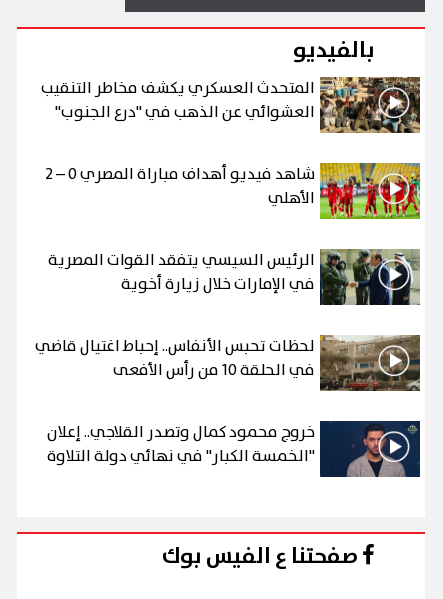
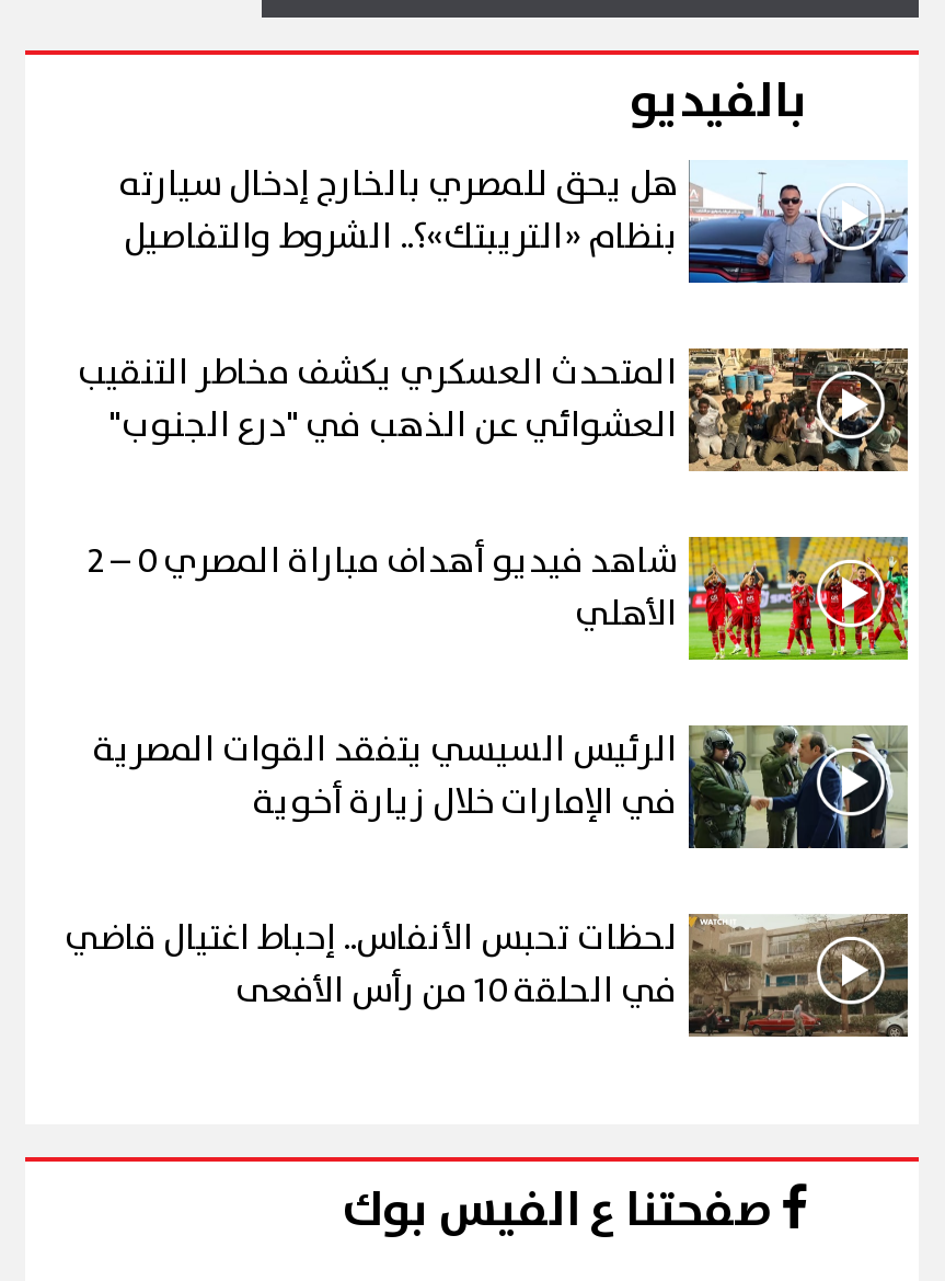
moved [35,75,422,359] -> [65,344,912,967]: [image] | المتحدث العسكري يكشف مخاطر التنقيب | العشوائي عن الذهب في "درع الجنوب" | الأهلي | الرئيس السيسي يتفقد القوات المصرية | في الإمارات خلال زيارة أخوية | لحظات تحبس الأنفاس.. إحباط اغتيال قاضي
none -> [119,158,910,285] [image] | هل يحق للمصري بالخارج إدخال سيارته | بنظام «التريبتك»؟.. الشروط والتفاصيل
moved [319,334,422,392] -> [687,912,912,1039]: [image]
[47,420,421,478] [image] | خروج محمود كمال وتصدر القلاجي.. إعلان | "الخمسة الكبار" في نهائي دولة التلاوة -> none

